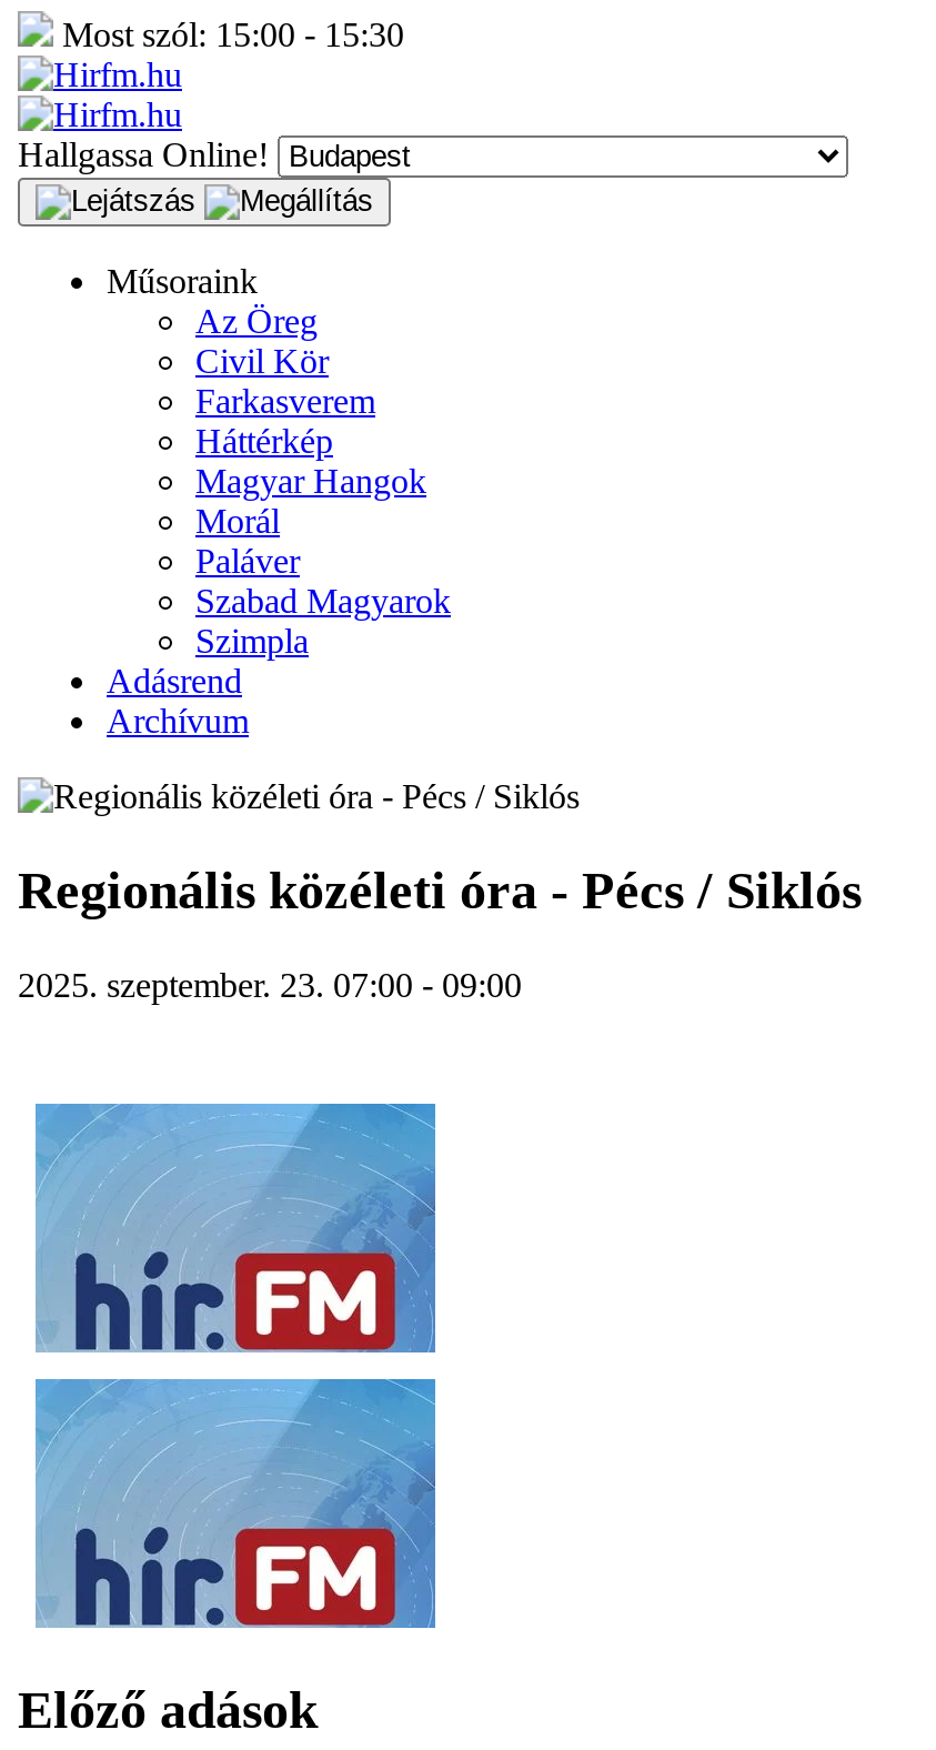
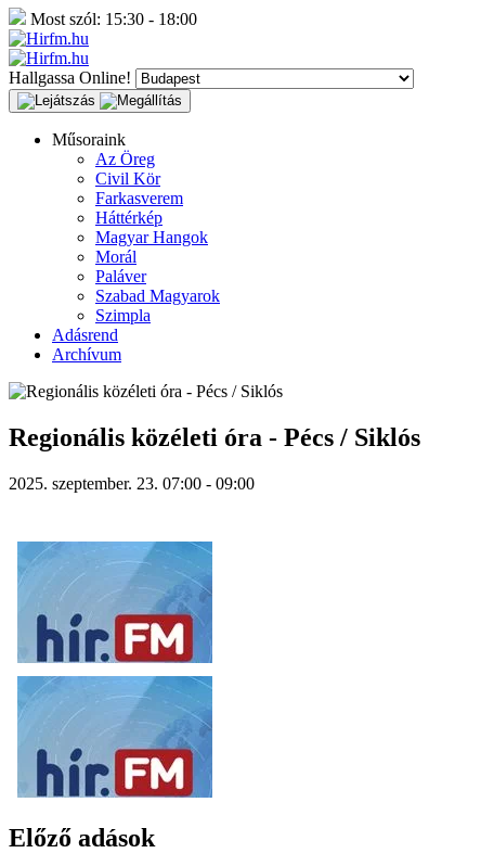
[62,16,404,53] Most szól: 15:00 - 15:30 -> [30,10,197,28] Most szól: 15:30 - 18:00

